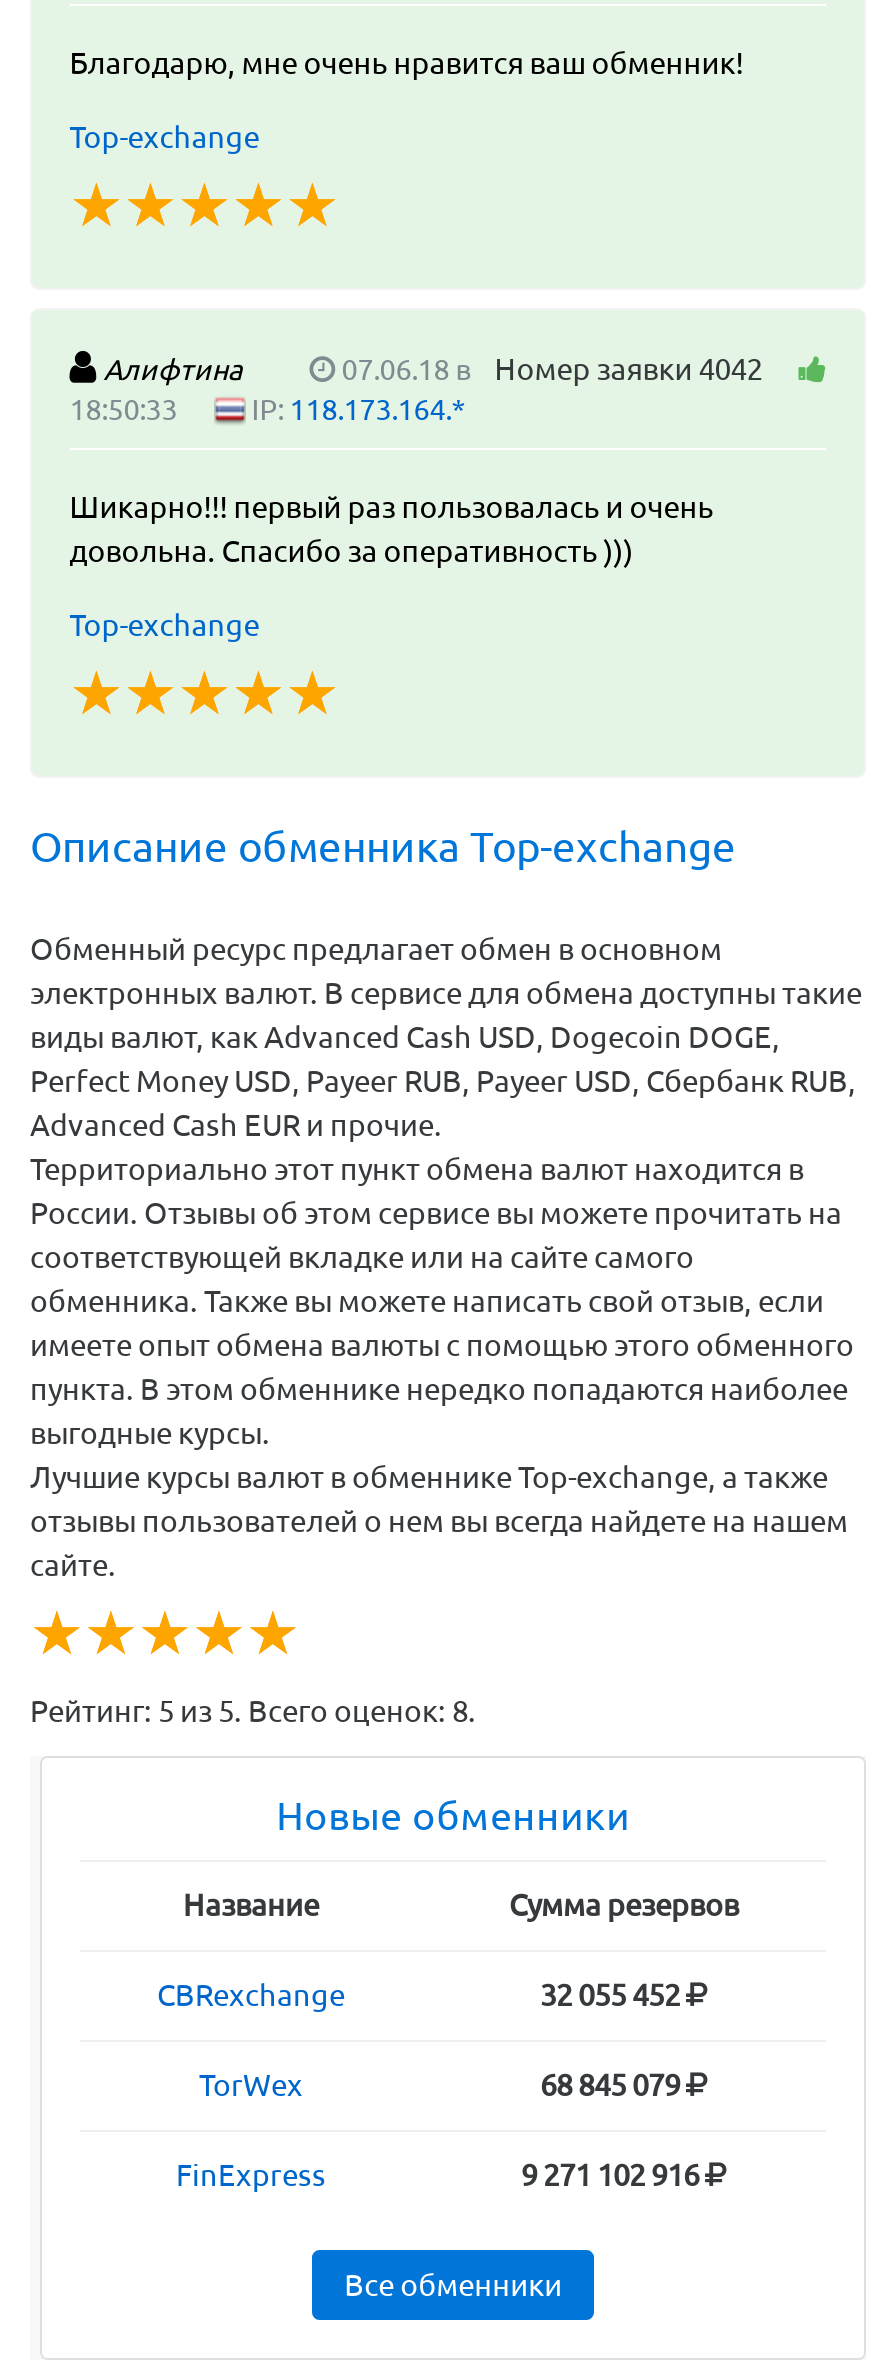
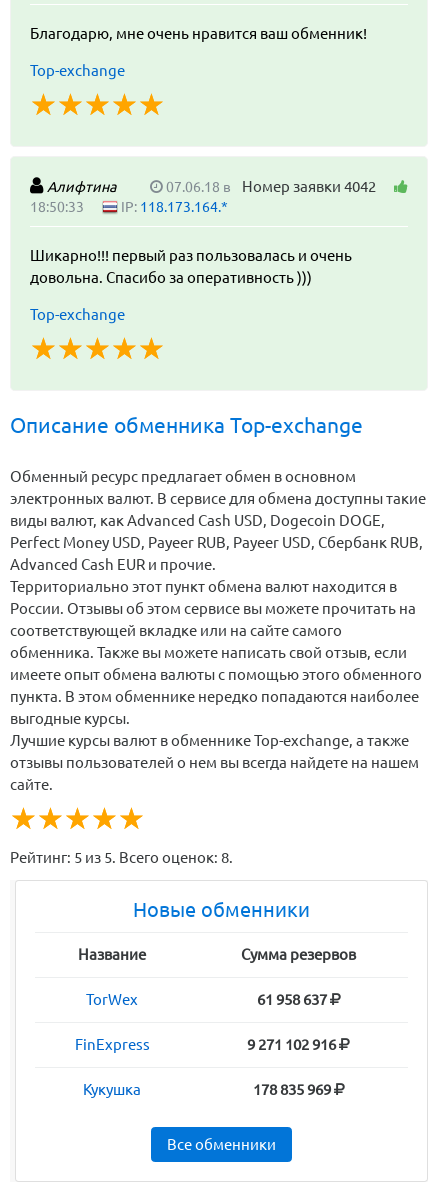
[157,1979,680,2013] CBRexchange | 32 055 452 -> none
moved [176,2069,699,2193] -> [74,991,336,1053]: TorWex | FinExpress | 9 271 102 916
[540,2069,680,2103] 68 845 079 -> [256,991,326,1008] 61 958 637
none -> [83,1081,330,1098] Кукушка | 178 835 969

